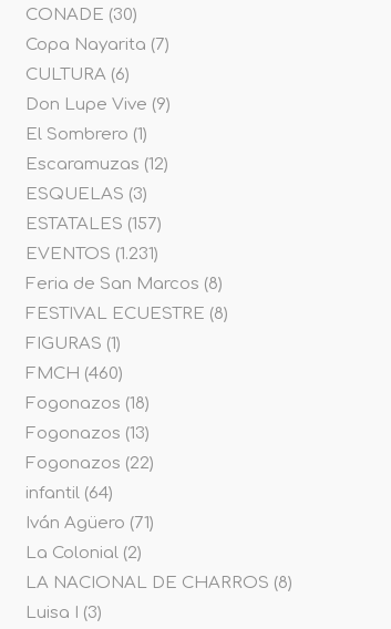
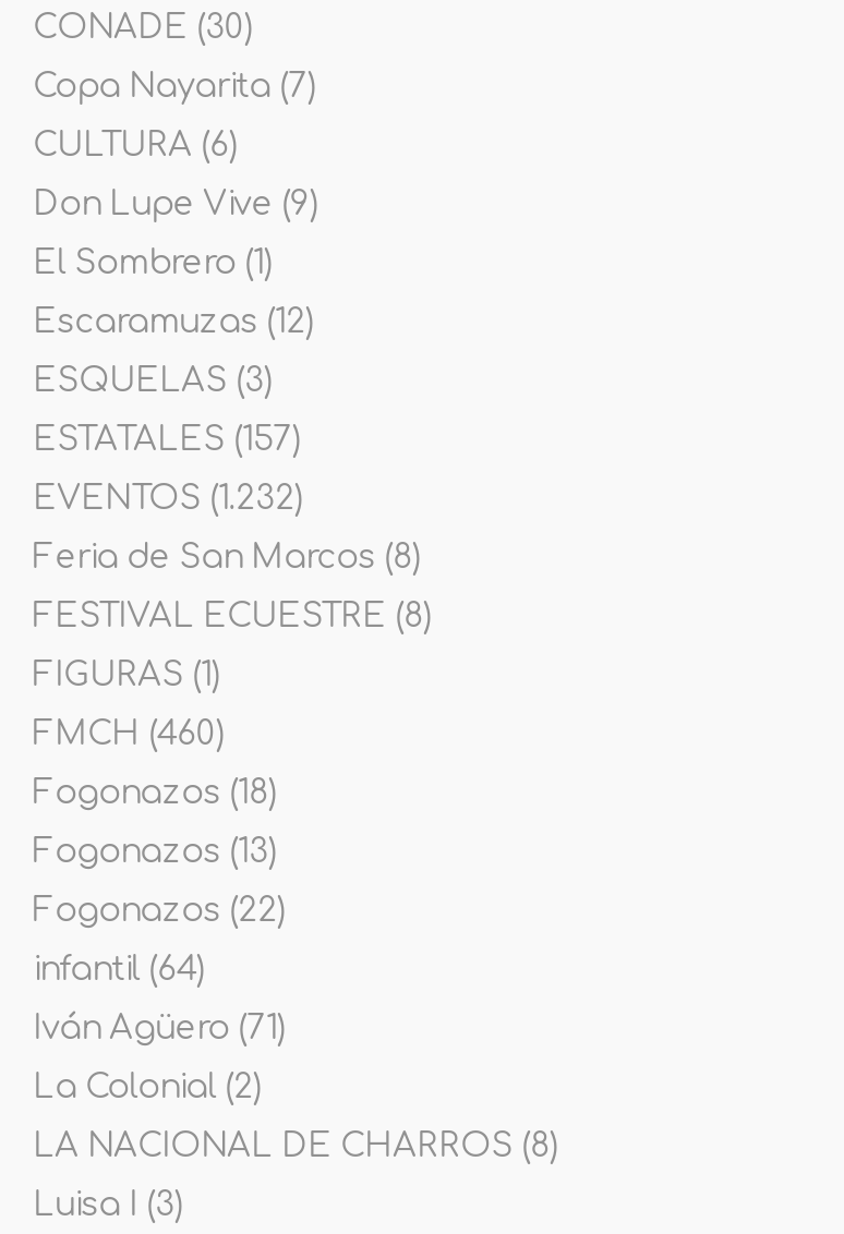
[25,245,158,263] EVENTOS (1.231) -> [33,480,303,517] EVENTOS (1.232)

